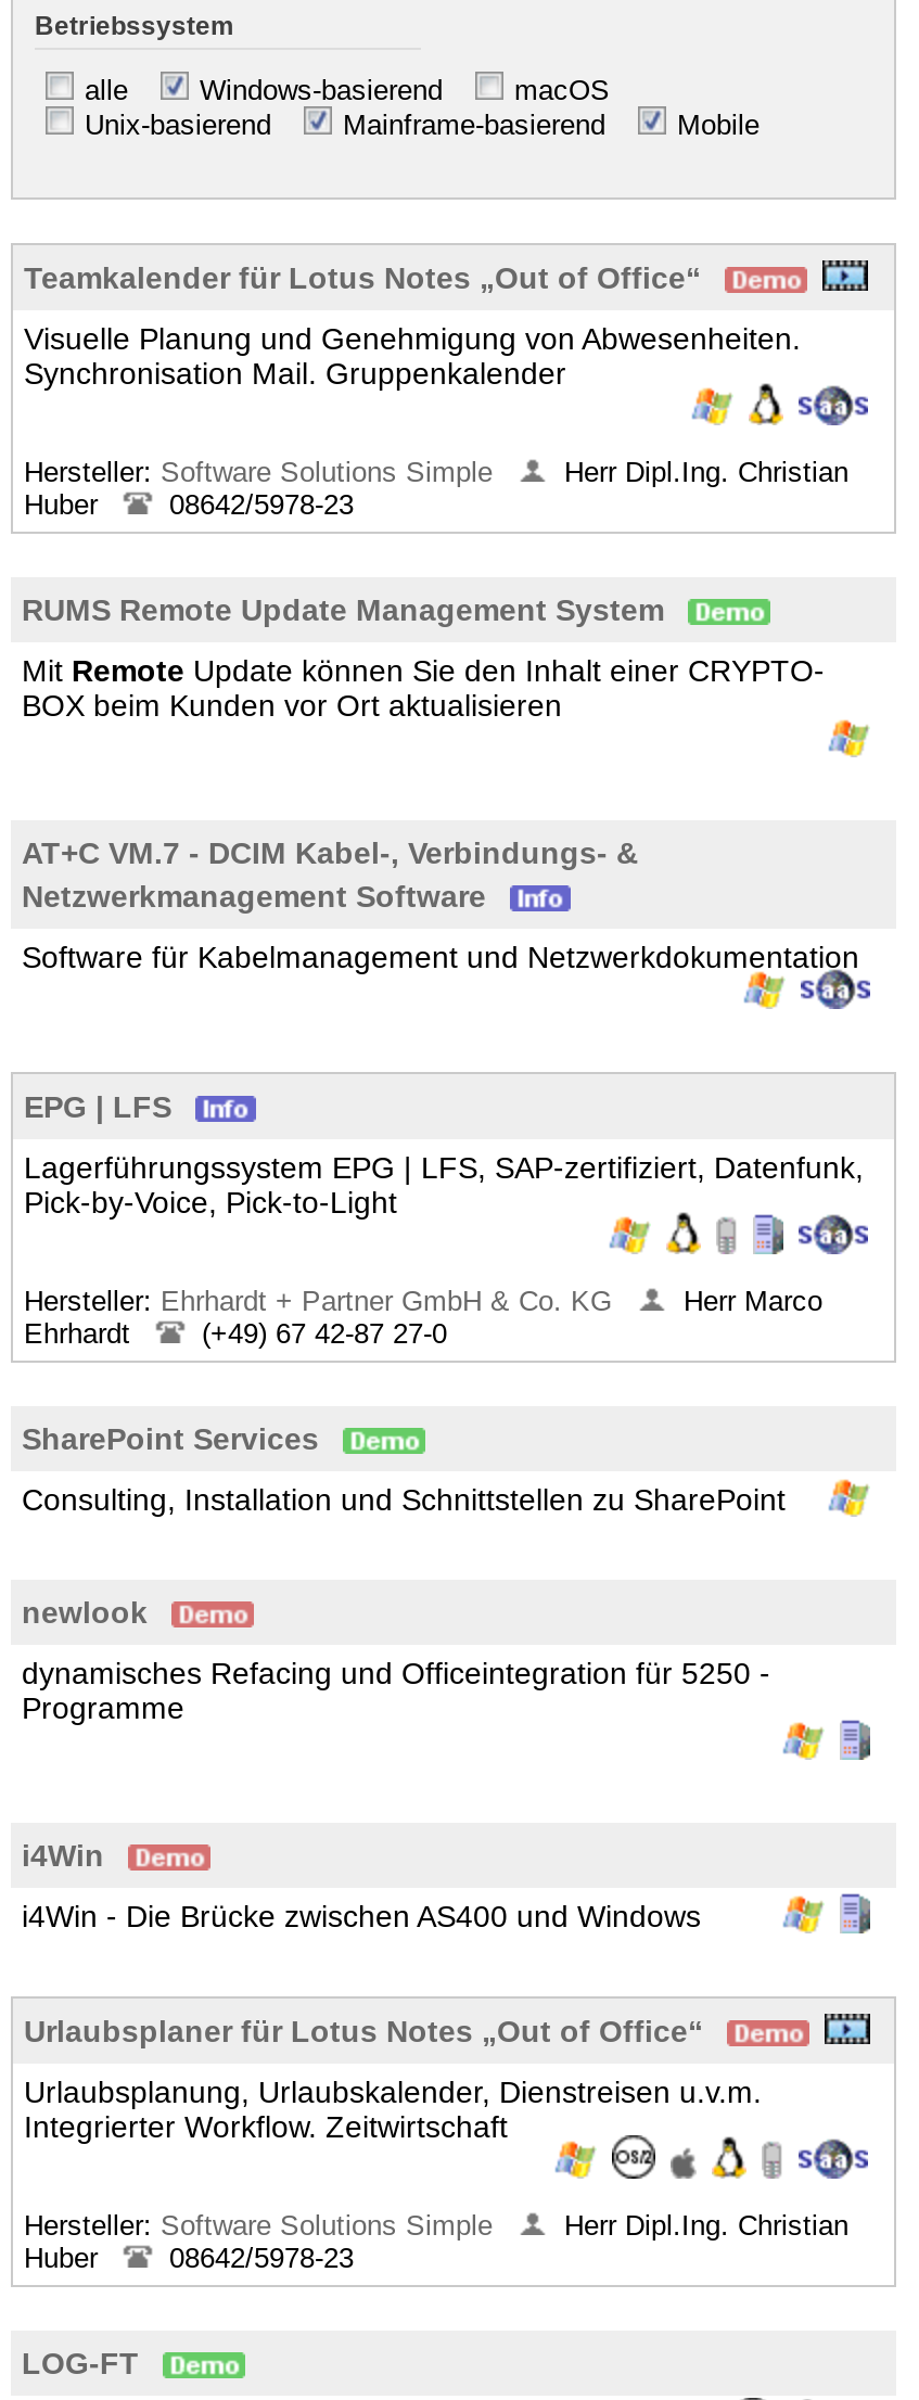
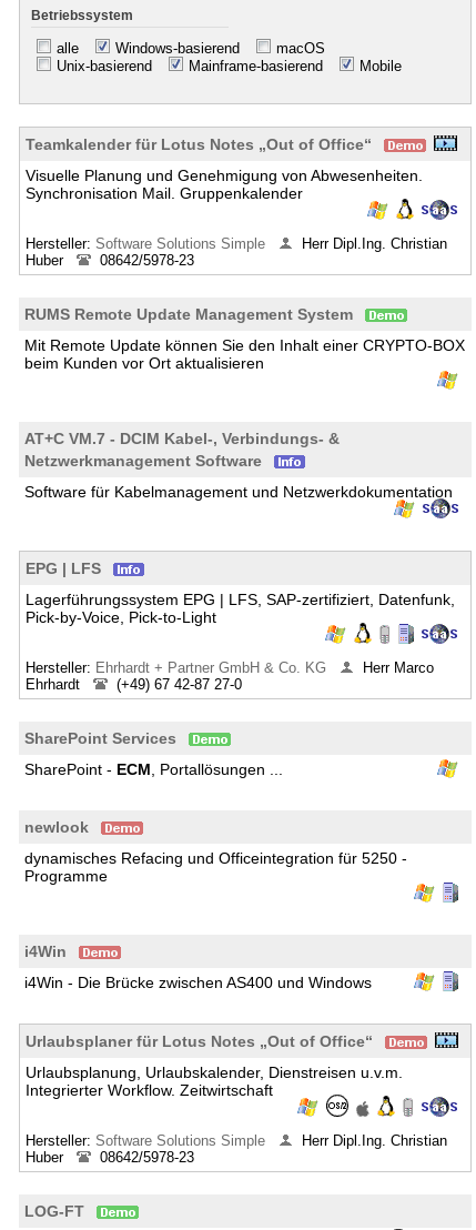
[22,1482,786,1517] Consulting, Installation und Schnittstellen zu SharePoint -> [24,760,283,778] SharePoint - ECM, Portallösungen ...

